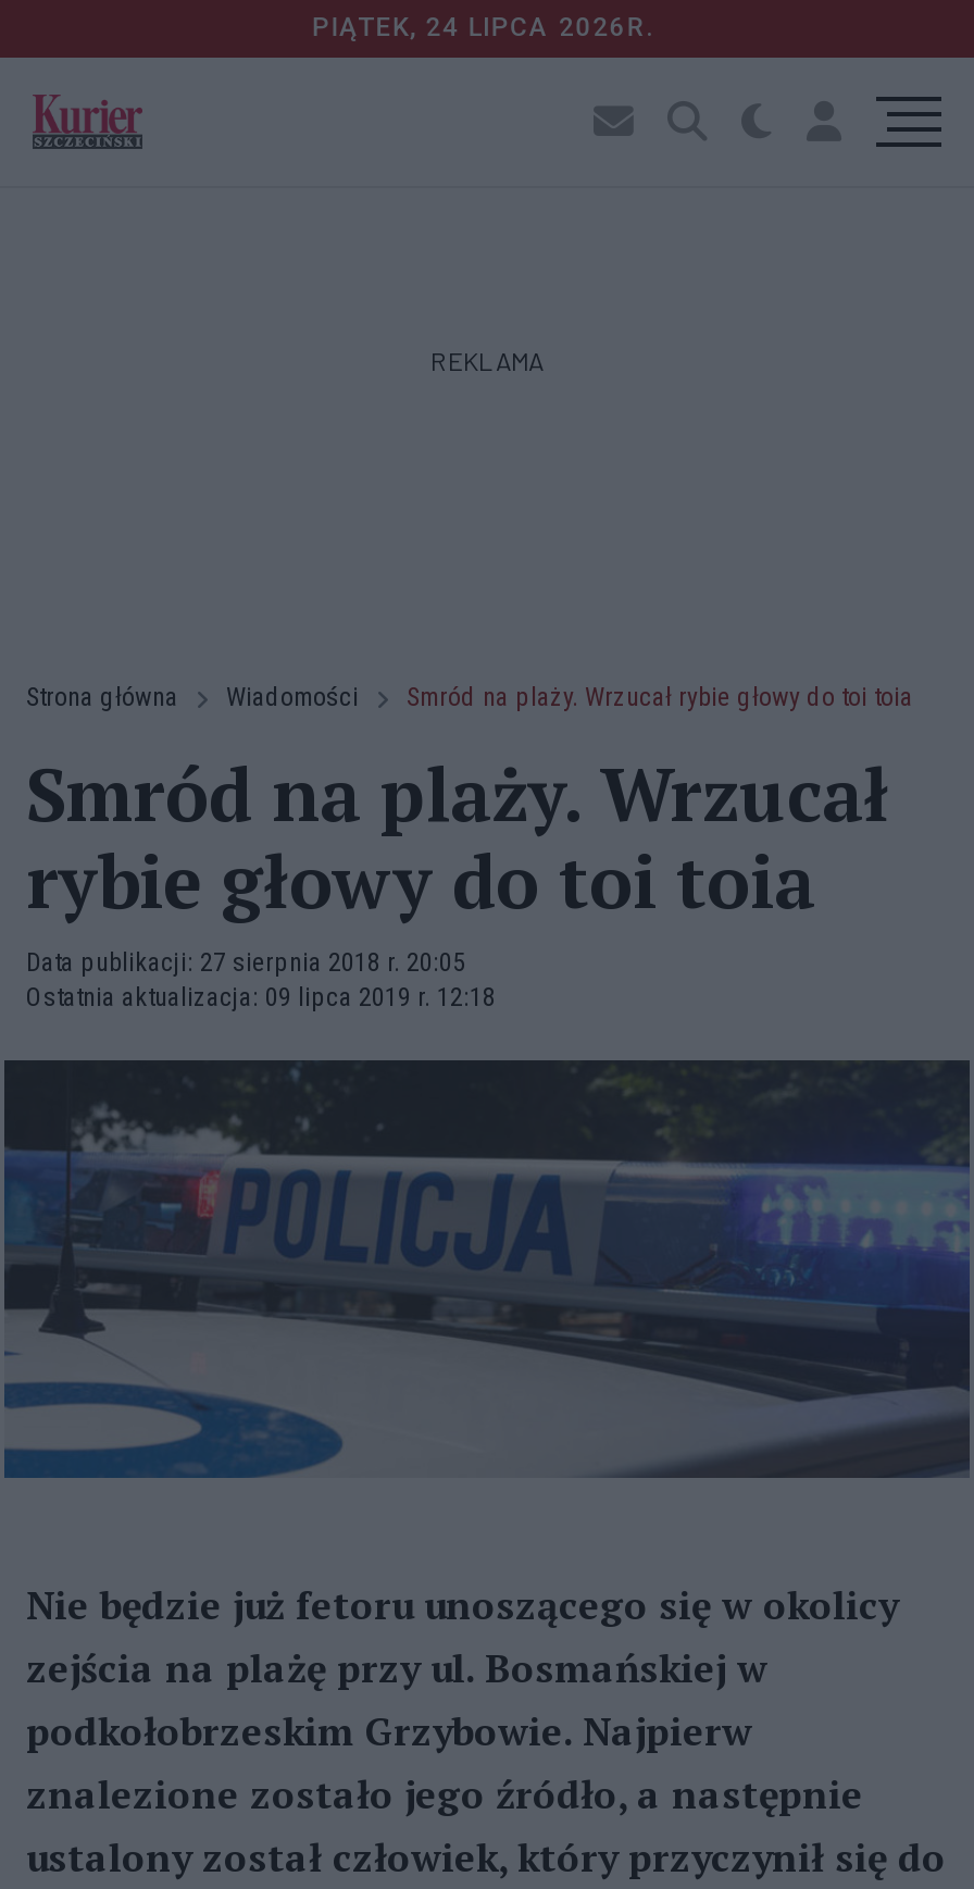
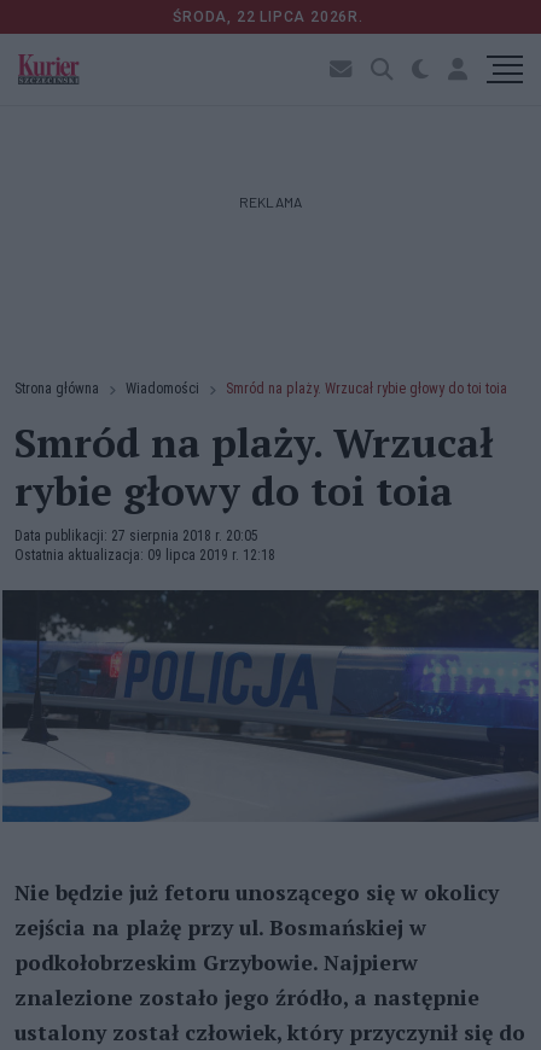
[312,12,662,42] PIĄTEK, 24 LIPCA 2026R. -> [173,8,368,25] ŚRODA, 22 LIPCA 2026R.

